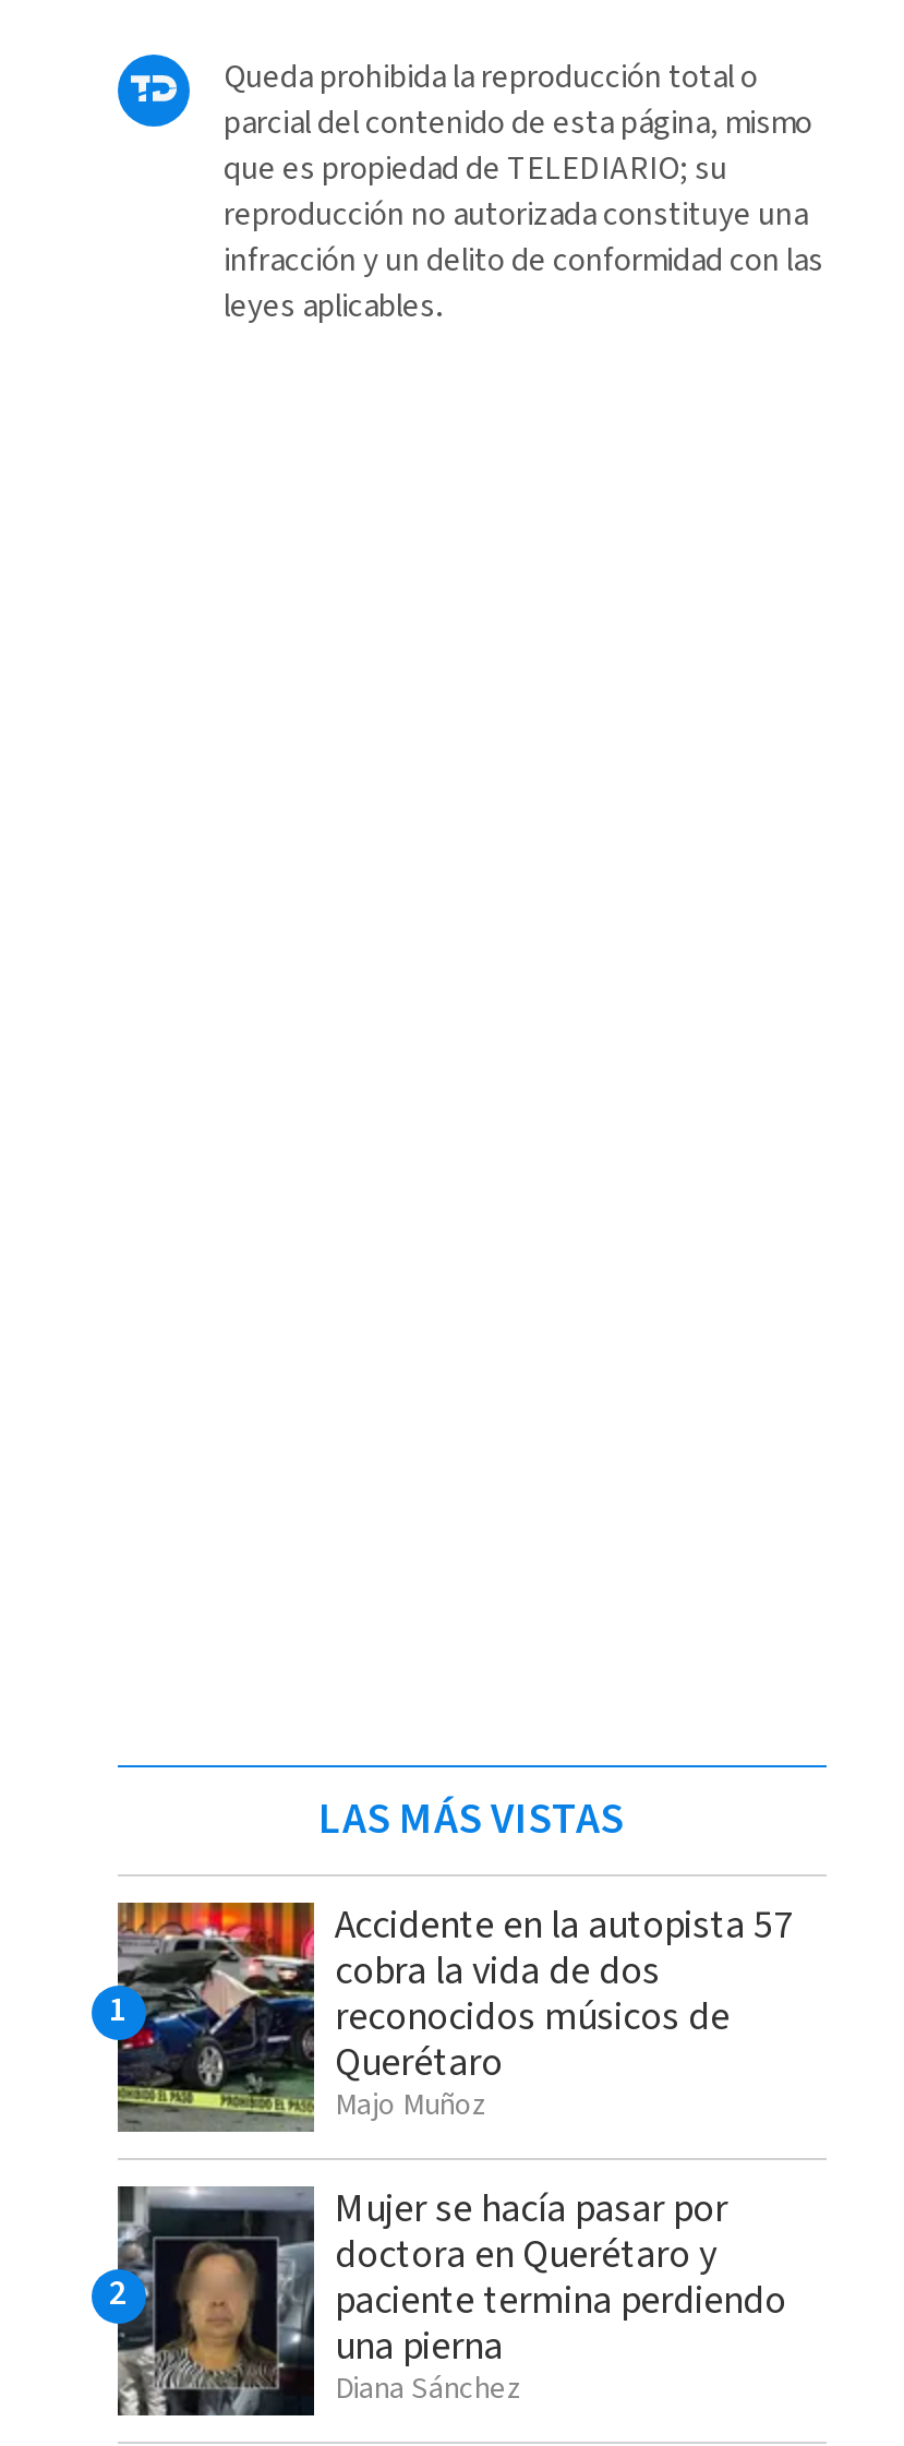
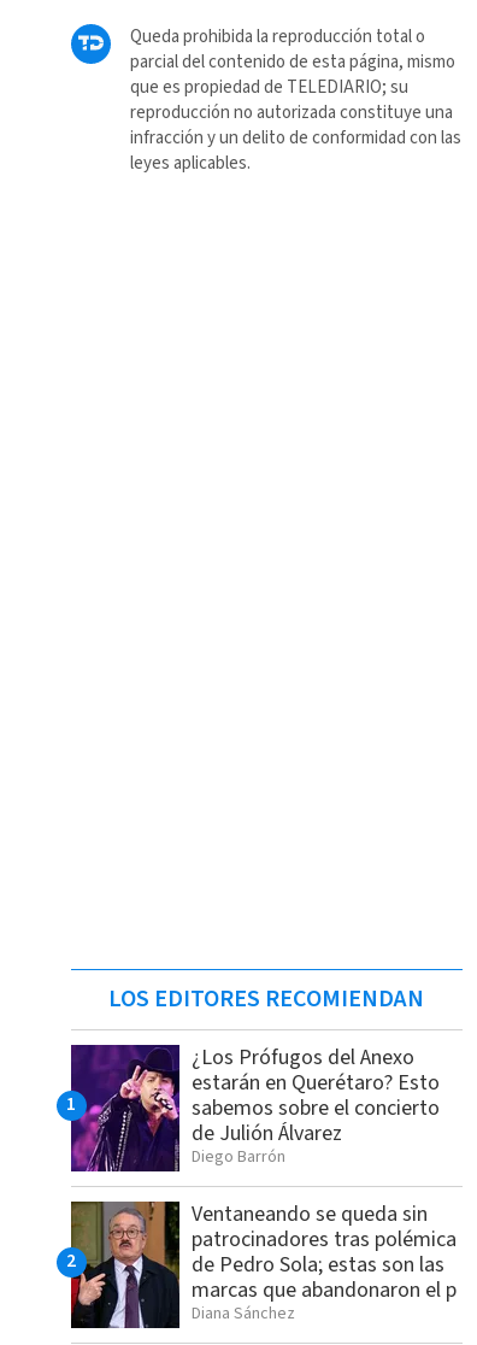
[318,1789,624,1850] LAS MÁS VISTAS -> [108,982,424,1016] LOS EDITORES RECOMIENDAN
[116,1898,793,2134] [image] | Accidente en la autopista 57 | cobra la vida de dos | reconocidos músicos de | Querétaro | Majo Muñoz -> [70,1042,439,1173] [image] | ¿Los Prófugos del Anexo | estarán en Querétaro? Esto | sabemos sobre el concierto | de Julión Álvarez | Diego Barrón
[116,2182,786,2415] [image] | Mujer se hacía pasar por | doctora en Querétaro y | paciente termina perdiendo | una pierna -> [70,1199,456,1329] [image] | Ventaneando se queda sin | patrocinadores tras polémica | de Pedro Sola; estas son las | marcas que abandonaron el p

